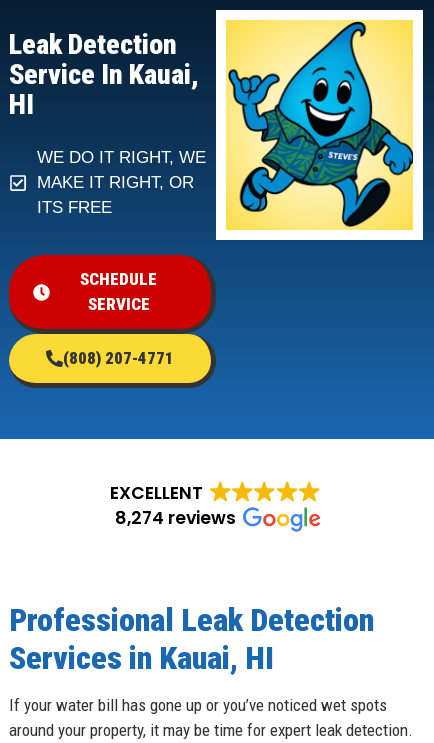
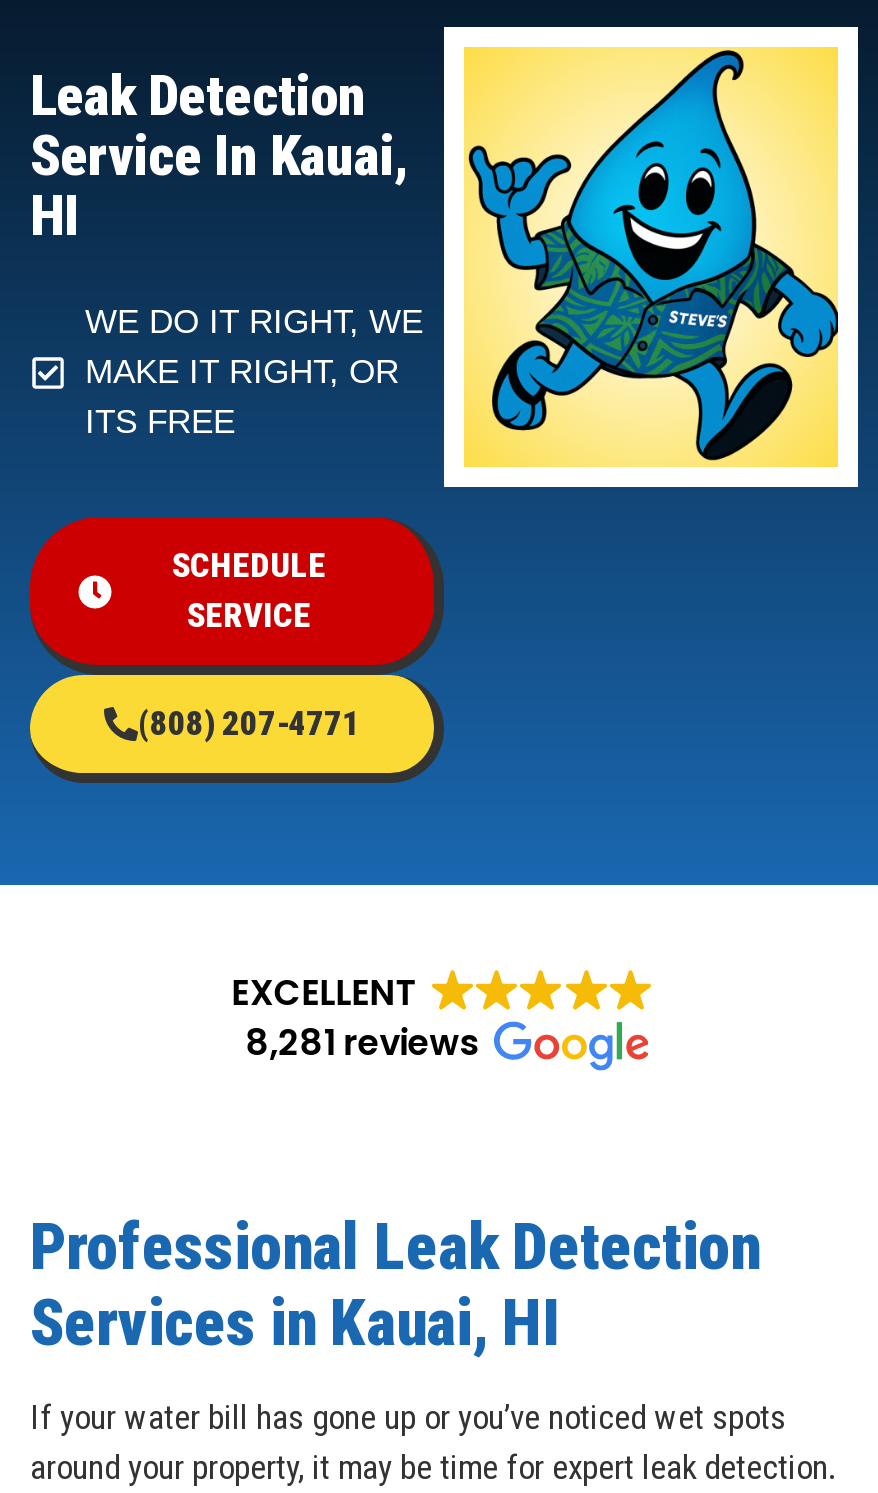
[115,506,236,530] 8,274 reviews -> [246,1019,480,1067] 8,281 reviews

